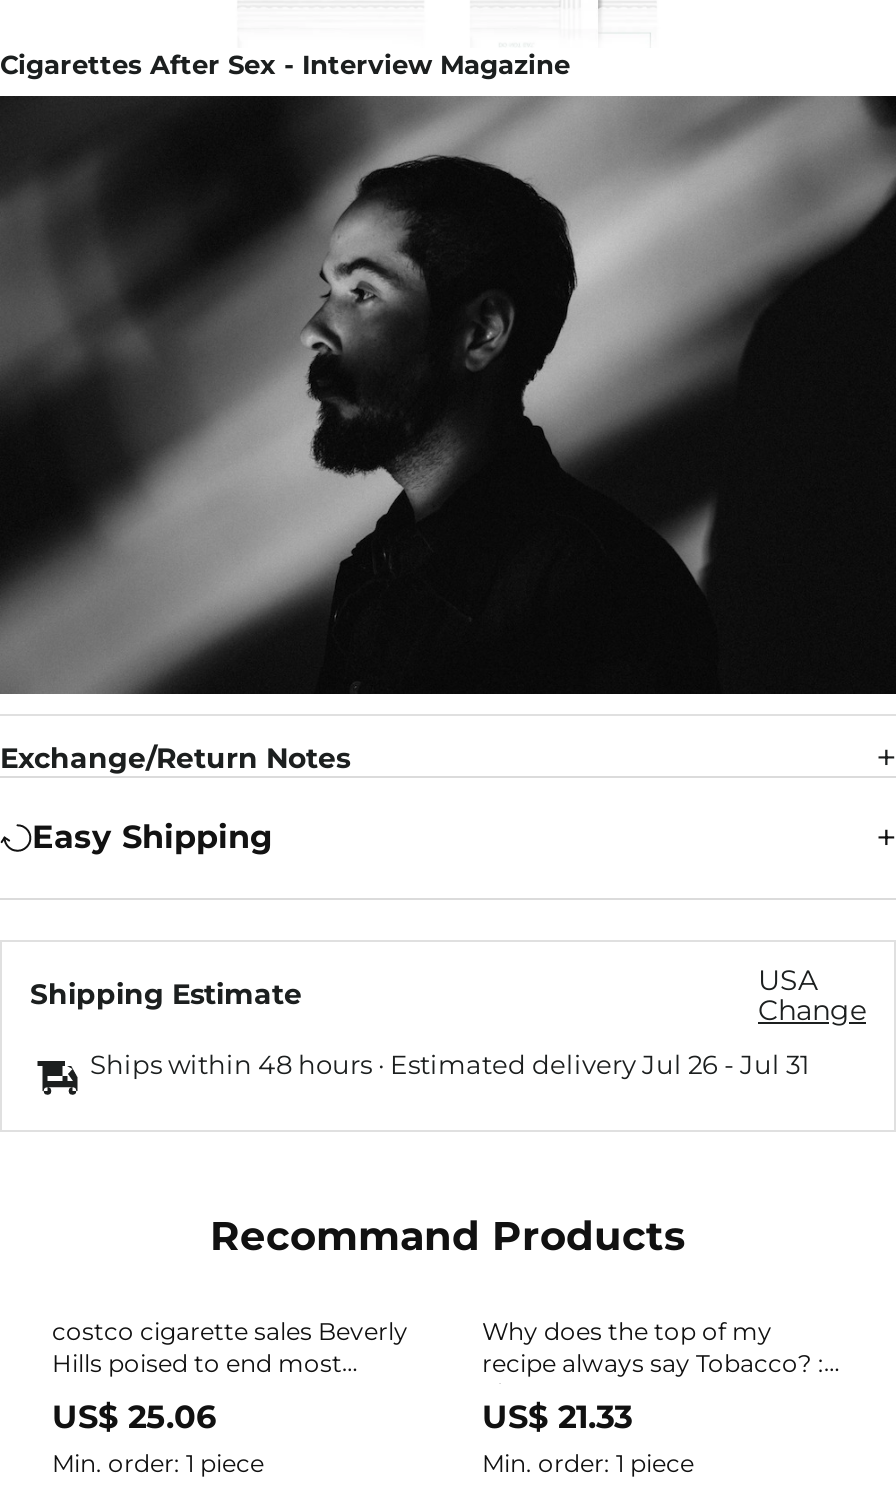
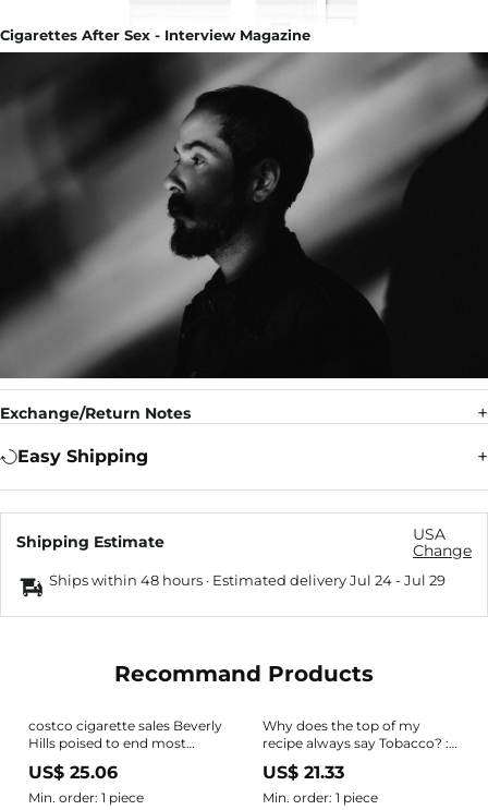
[90,1047,810,1079] Ships within 48 hours · Estimated delivery Jul 26 - Jul 31 -> [49,571,446,588] Ships within 48 hours · Estimated delivery Jul 24 - Jul 29

